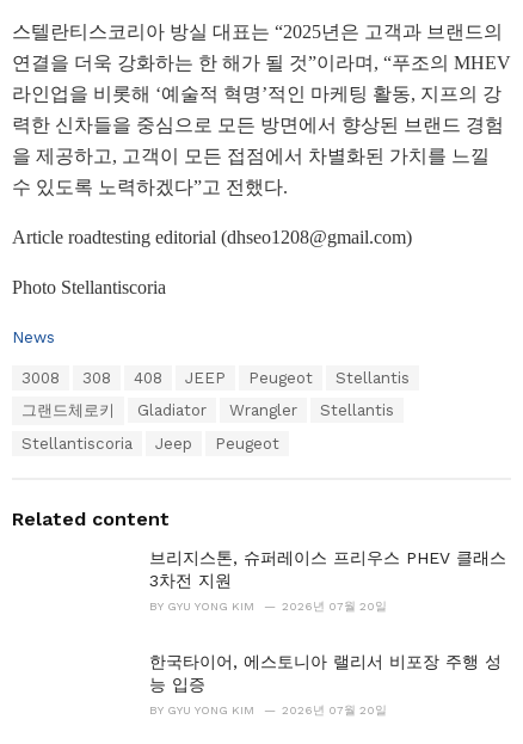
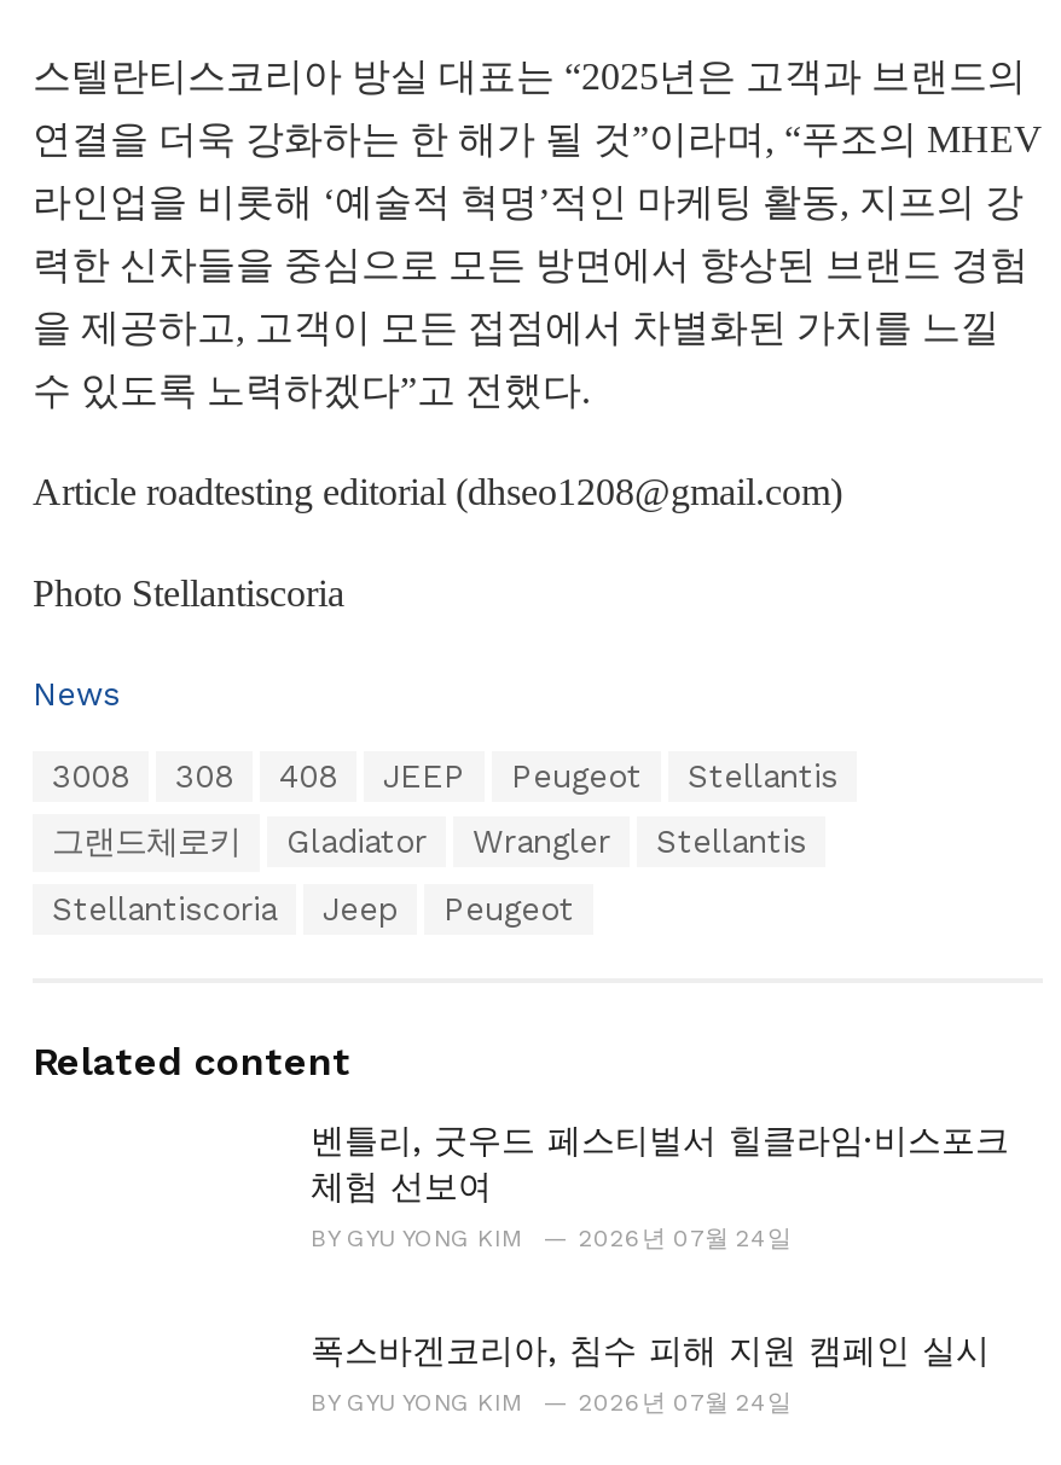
[149,548,506,590] 브리지스톤, 슈퍼레이스 프리우스 PHEV 클래스 | 3차전 지원 -> [311,1120,1009,1205] 벤틀리, 굿우드 페스티벌서 힐클라임·비스포크 | 체험 선보여
[282,599,387,612] 2026년 07월 20일 -> [579,1224,792,1251] 2026년 07월 24일
[149,651,502,693] 한국타이어, 에스토니아 랠리서 비포장 주행 성 | 능 입증 -> [311,1330,990,1368] 폭스바겐코리아, 침수 피해 지원 캠페인 실시
[282,703,387,716] 2026년 07월 20일 -> [579,1388,792,1414] 2026년 07월 24일

